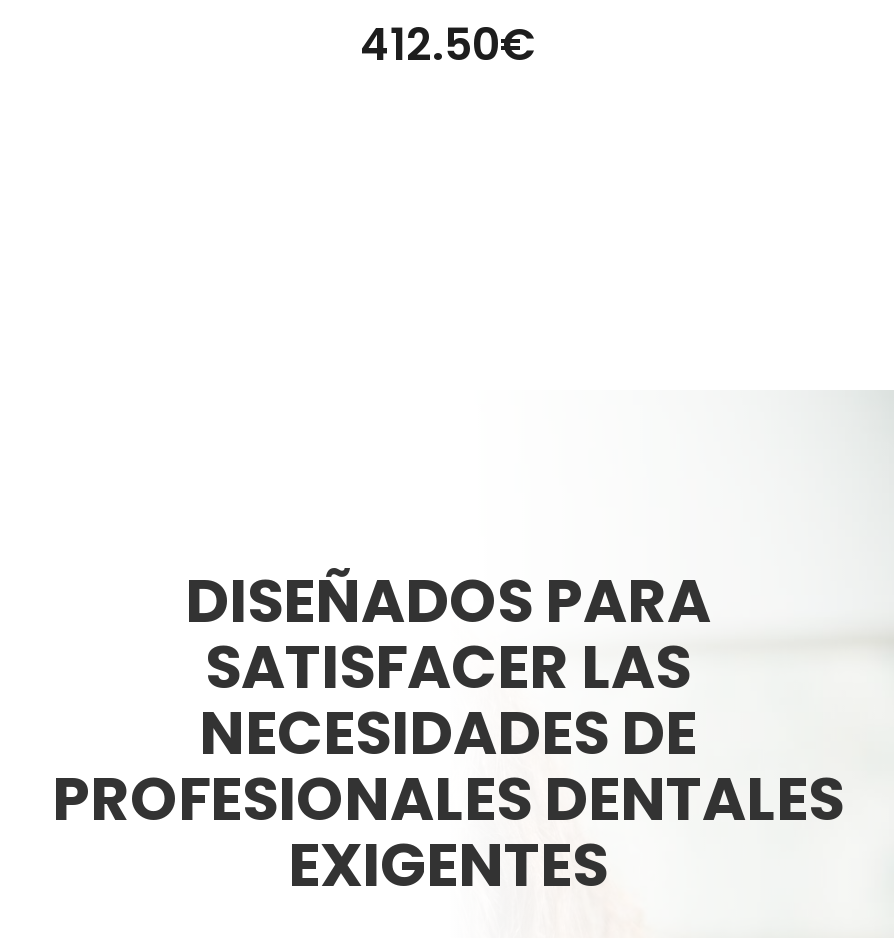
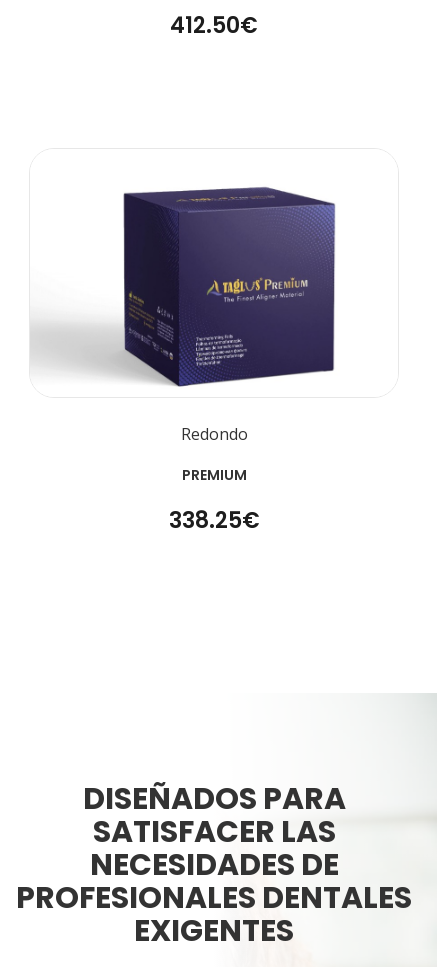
none -> [30,186,336,536] [image] | Redondo | PREMIUM | 338.25€

